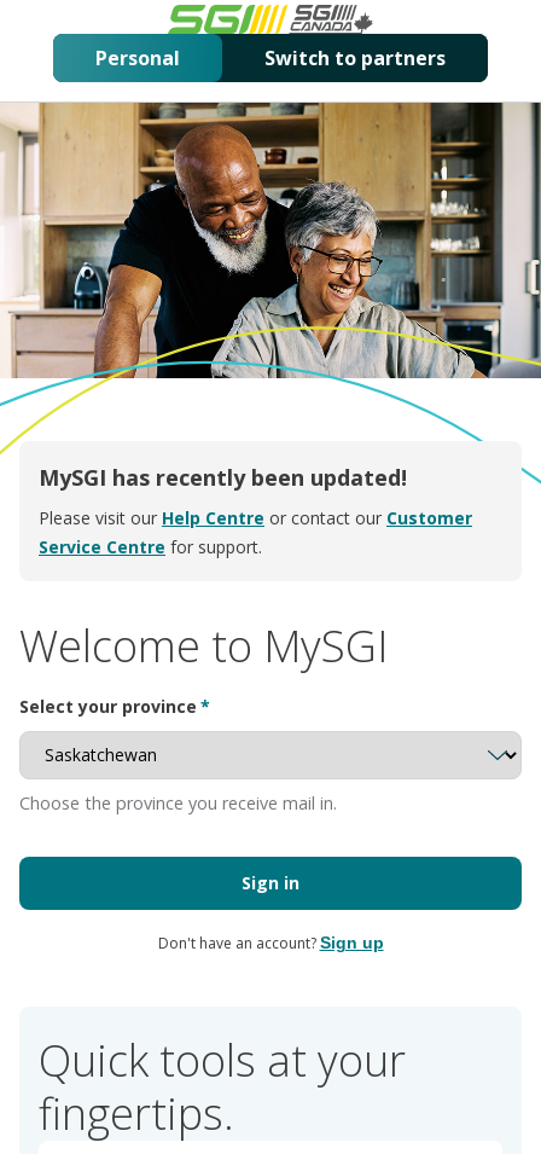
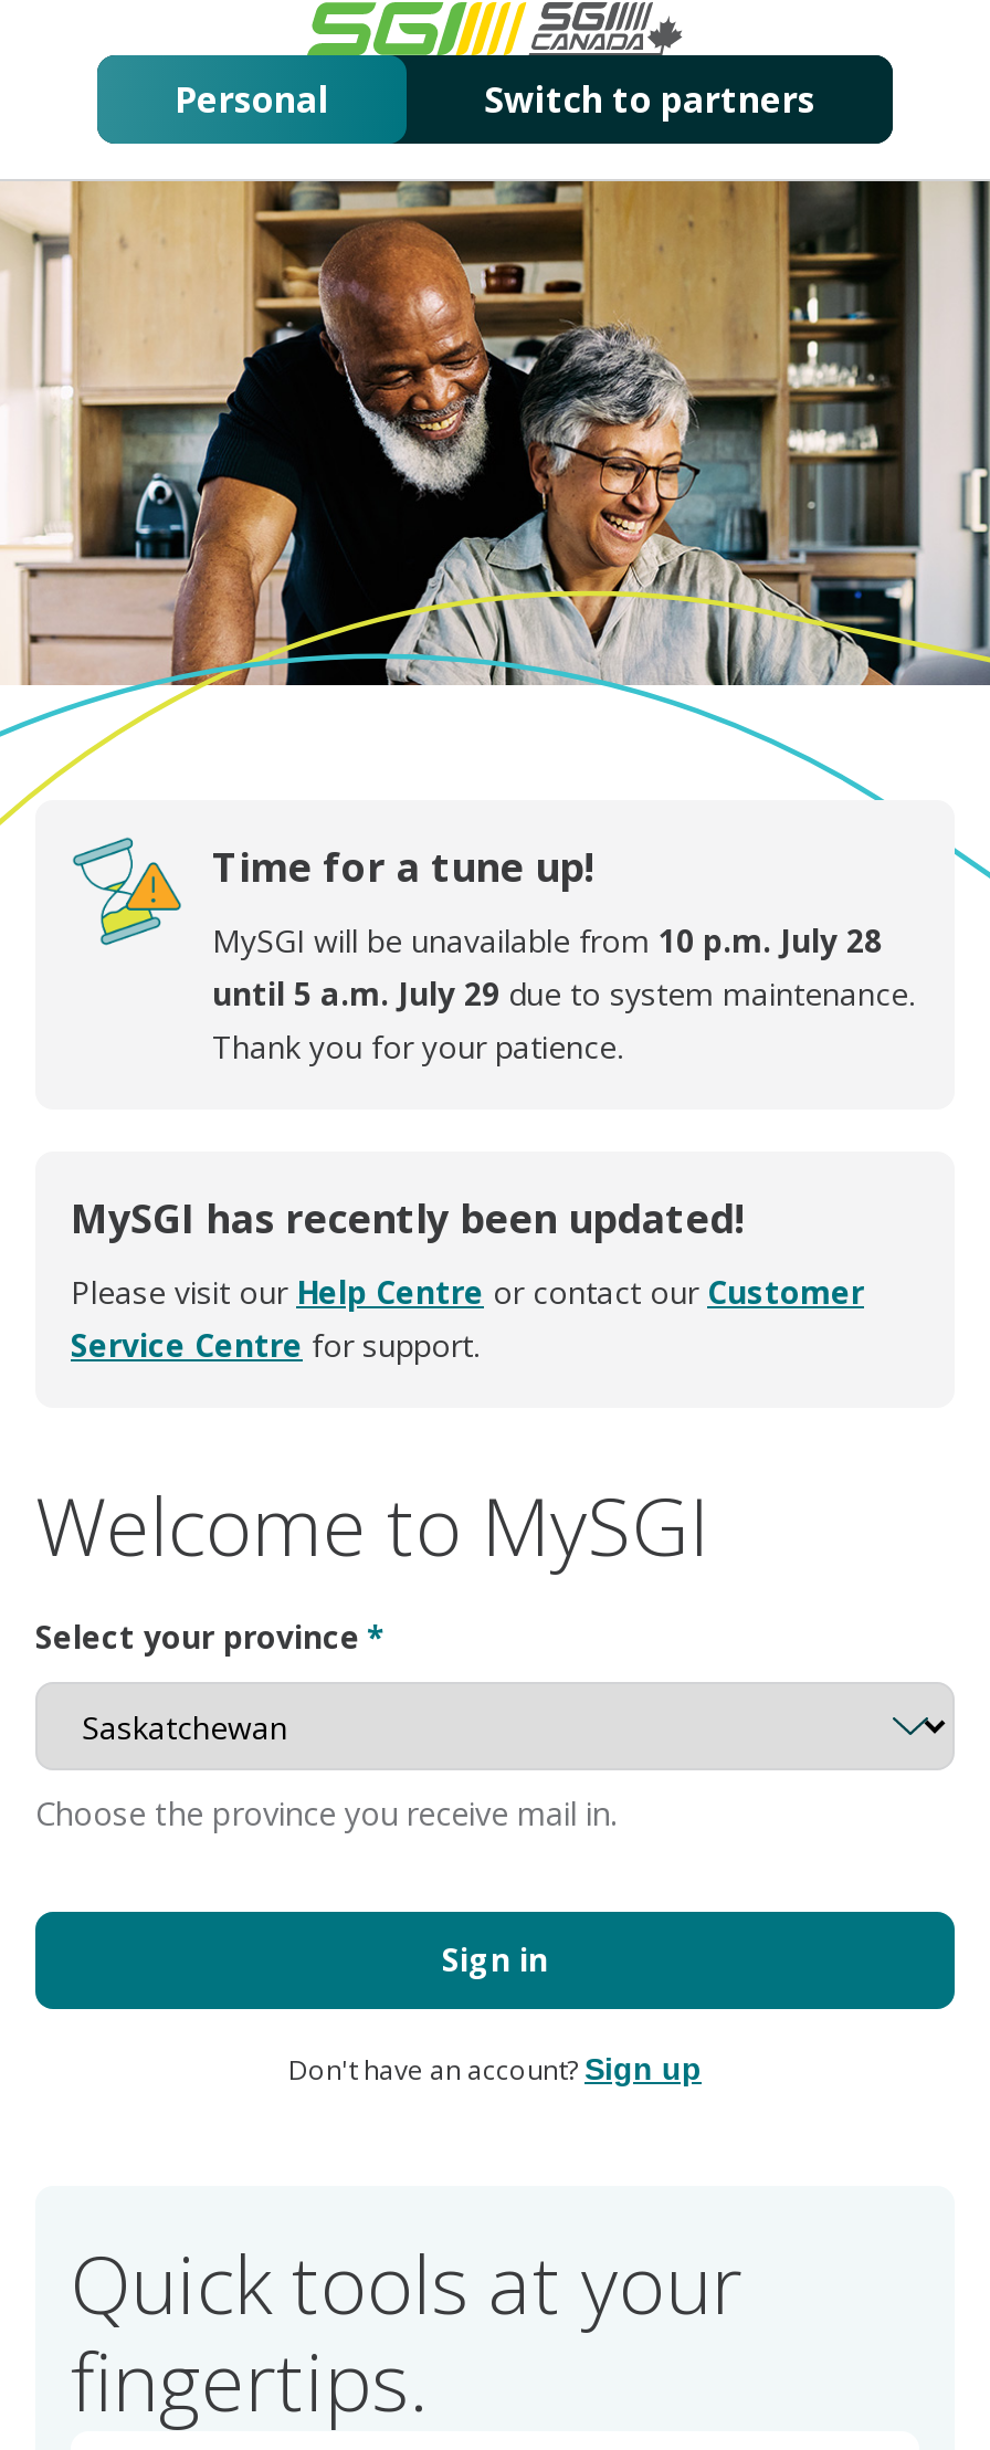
none -> [71,835,915,1066] [image] | Time for a tune up! | MySGI will be unavailable from 10 p.m. July 28 | until 5 a.m. July 29 due to system maintenance. | Thank you for your patience.

